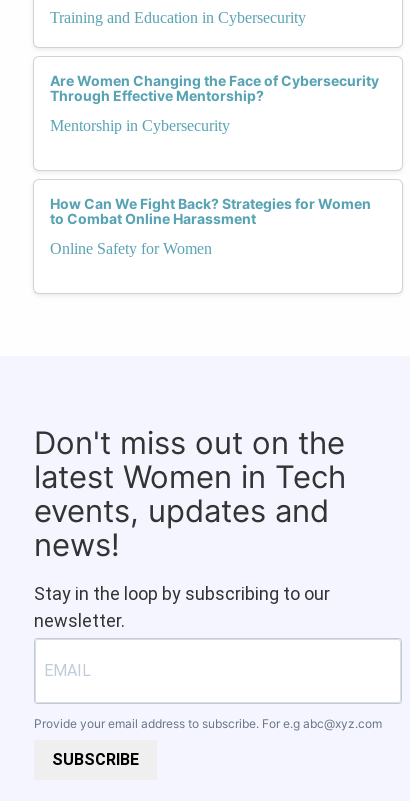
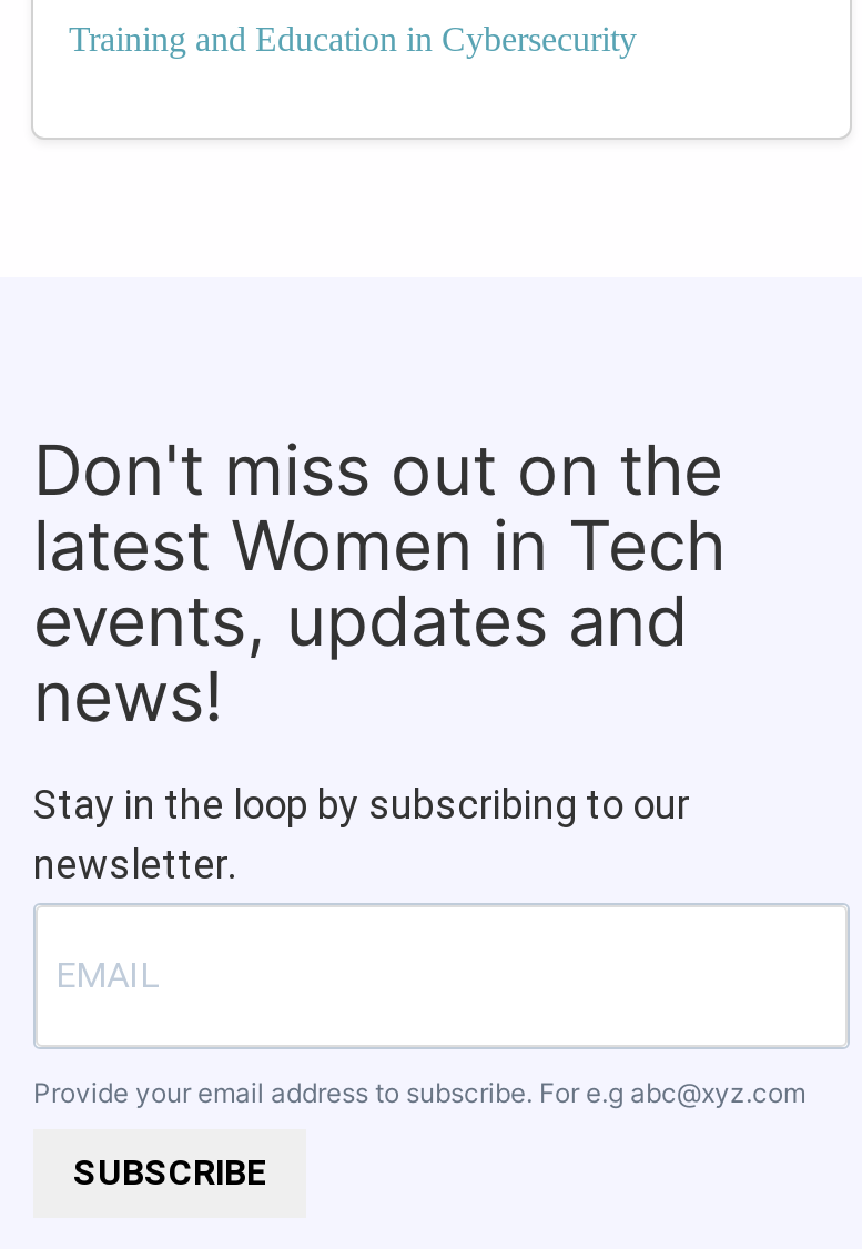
[50,72,379,134] Are Women Changing the Face of Cybersecurity | Through Effective Mentorship? | Mentorship in Cybersecurity -> none
[50,195,371,257] How Can We Fight Back? Strategies for Women | to Combat Online Harassment | Online Safety for Women -> none

